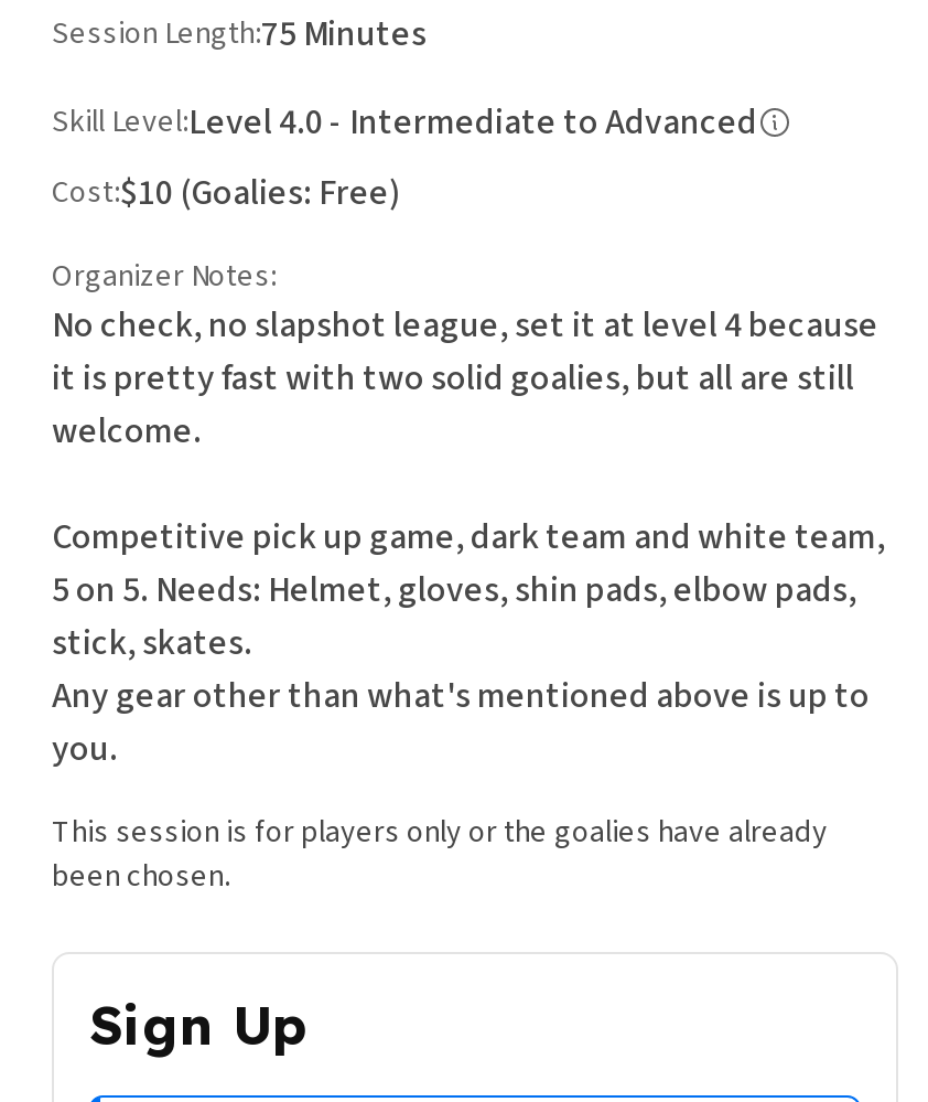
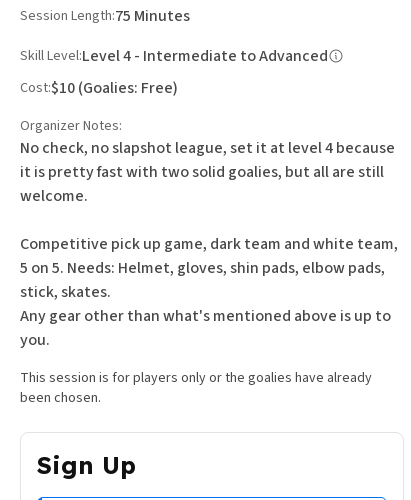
[52,99,757,147] Skill Level:Level 4.0 - Intermediate to Advanced -> [20,45,328,67] Skill Level:Level 4 - Intermediate to Advanced

